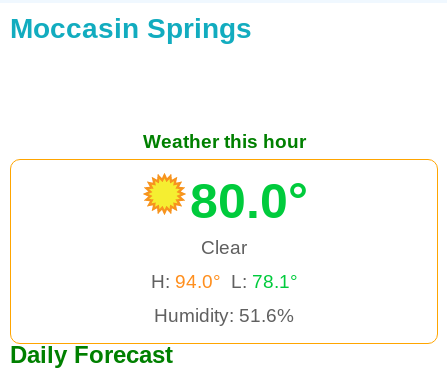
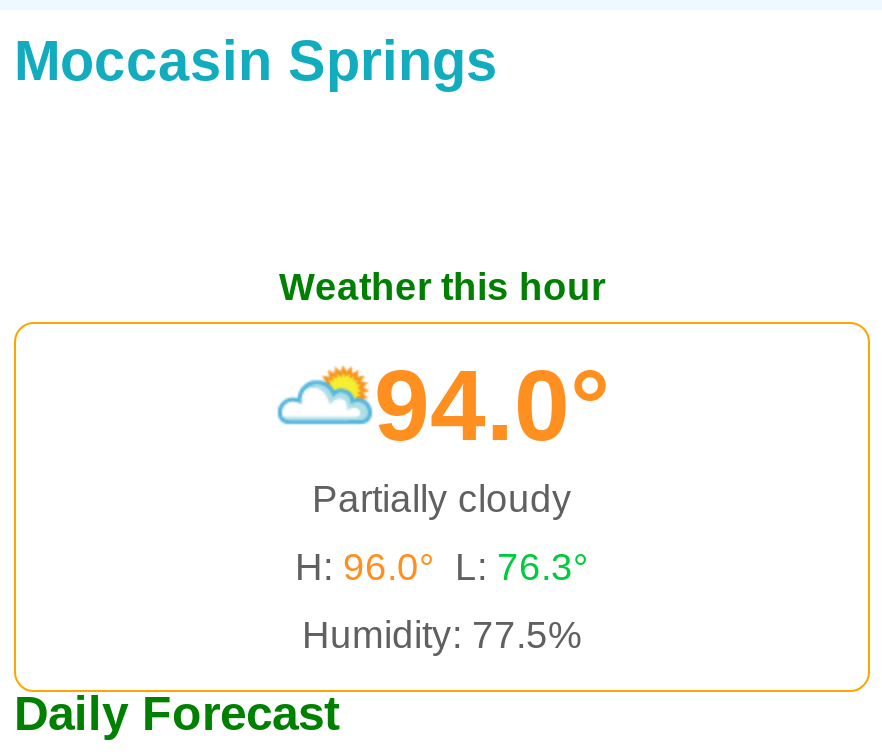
[142,172,308,258] [image] | 80.0° | Clear -> [276,349,610,520] [image] | 94.0° | Partially cloudy
[150,271,297,292] H: 94.0° L: 78.1° -> [295,546,589,588] H: 96.0° L: 76.3°
[154,305,294,326] Humidity: 51.6% -> [302,614,582,656] Humidity: 77.5%

